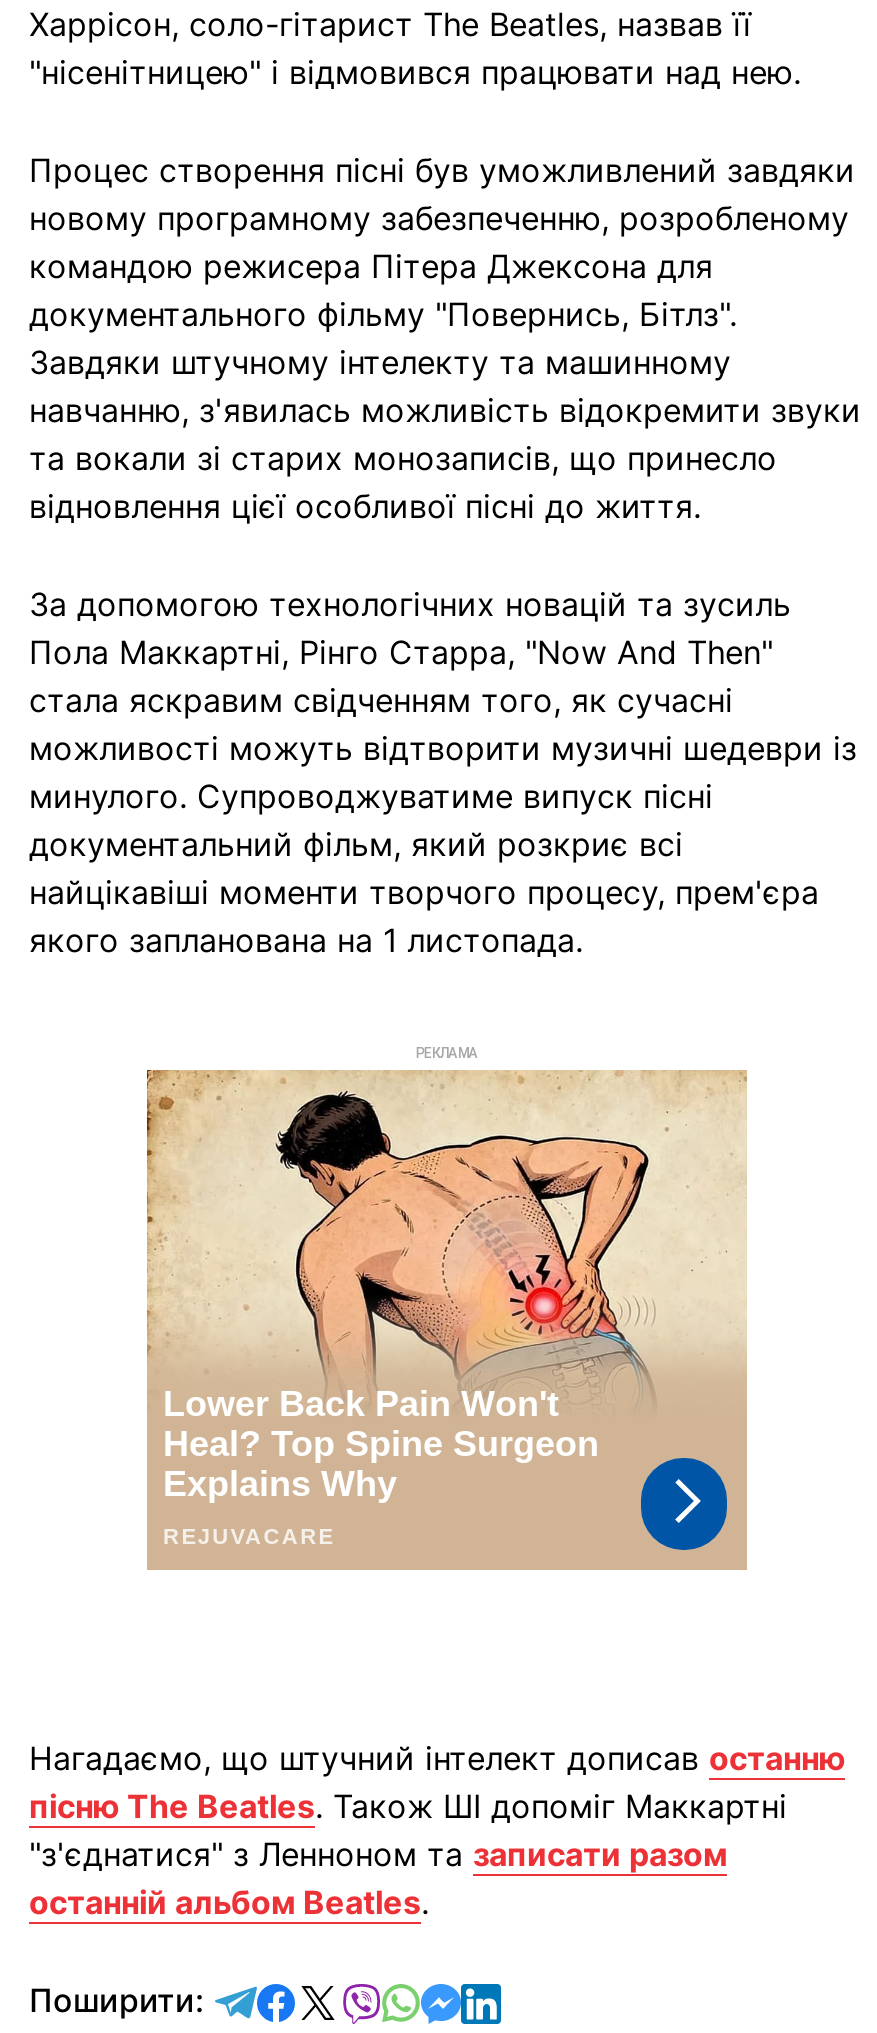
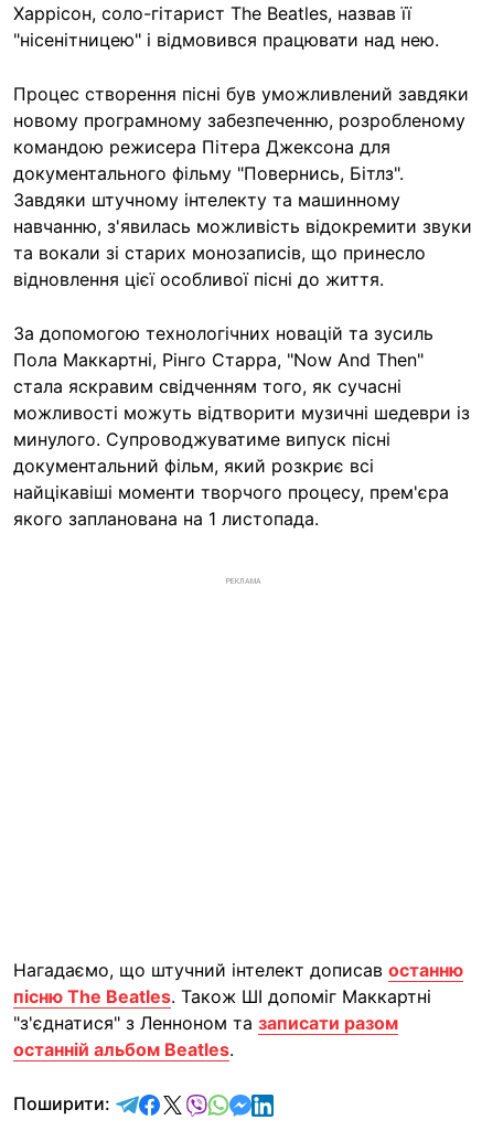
[145,1068,749,1572] [image] -> none

